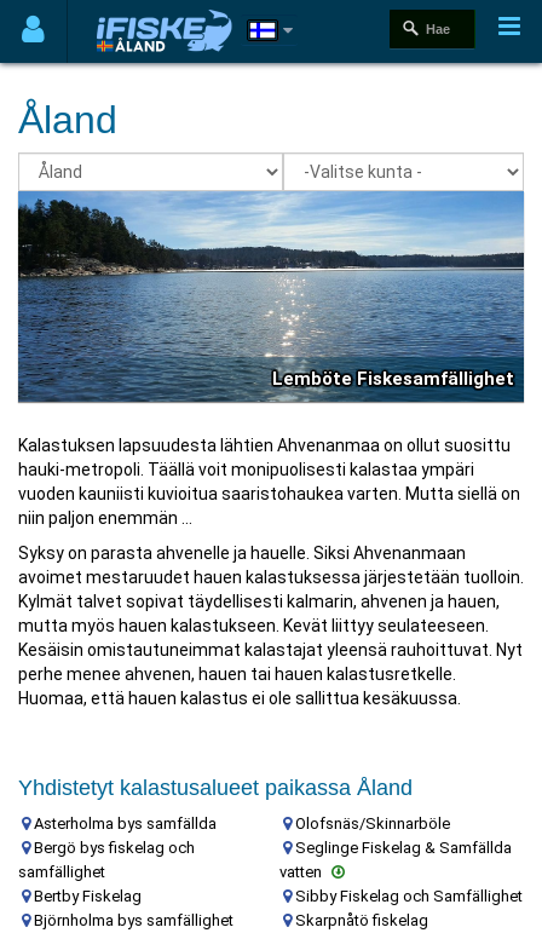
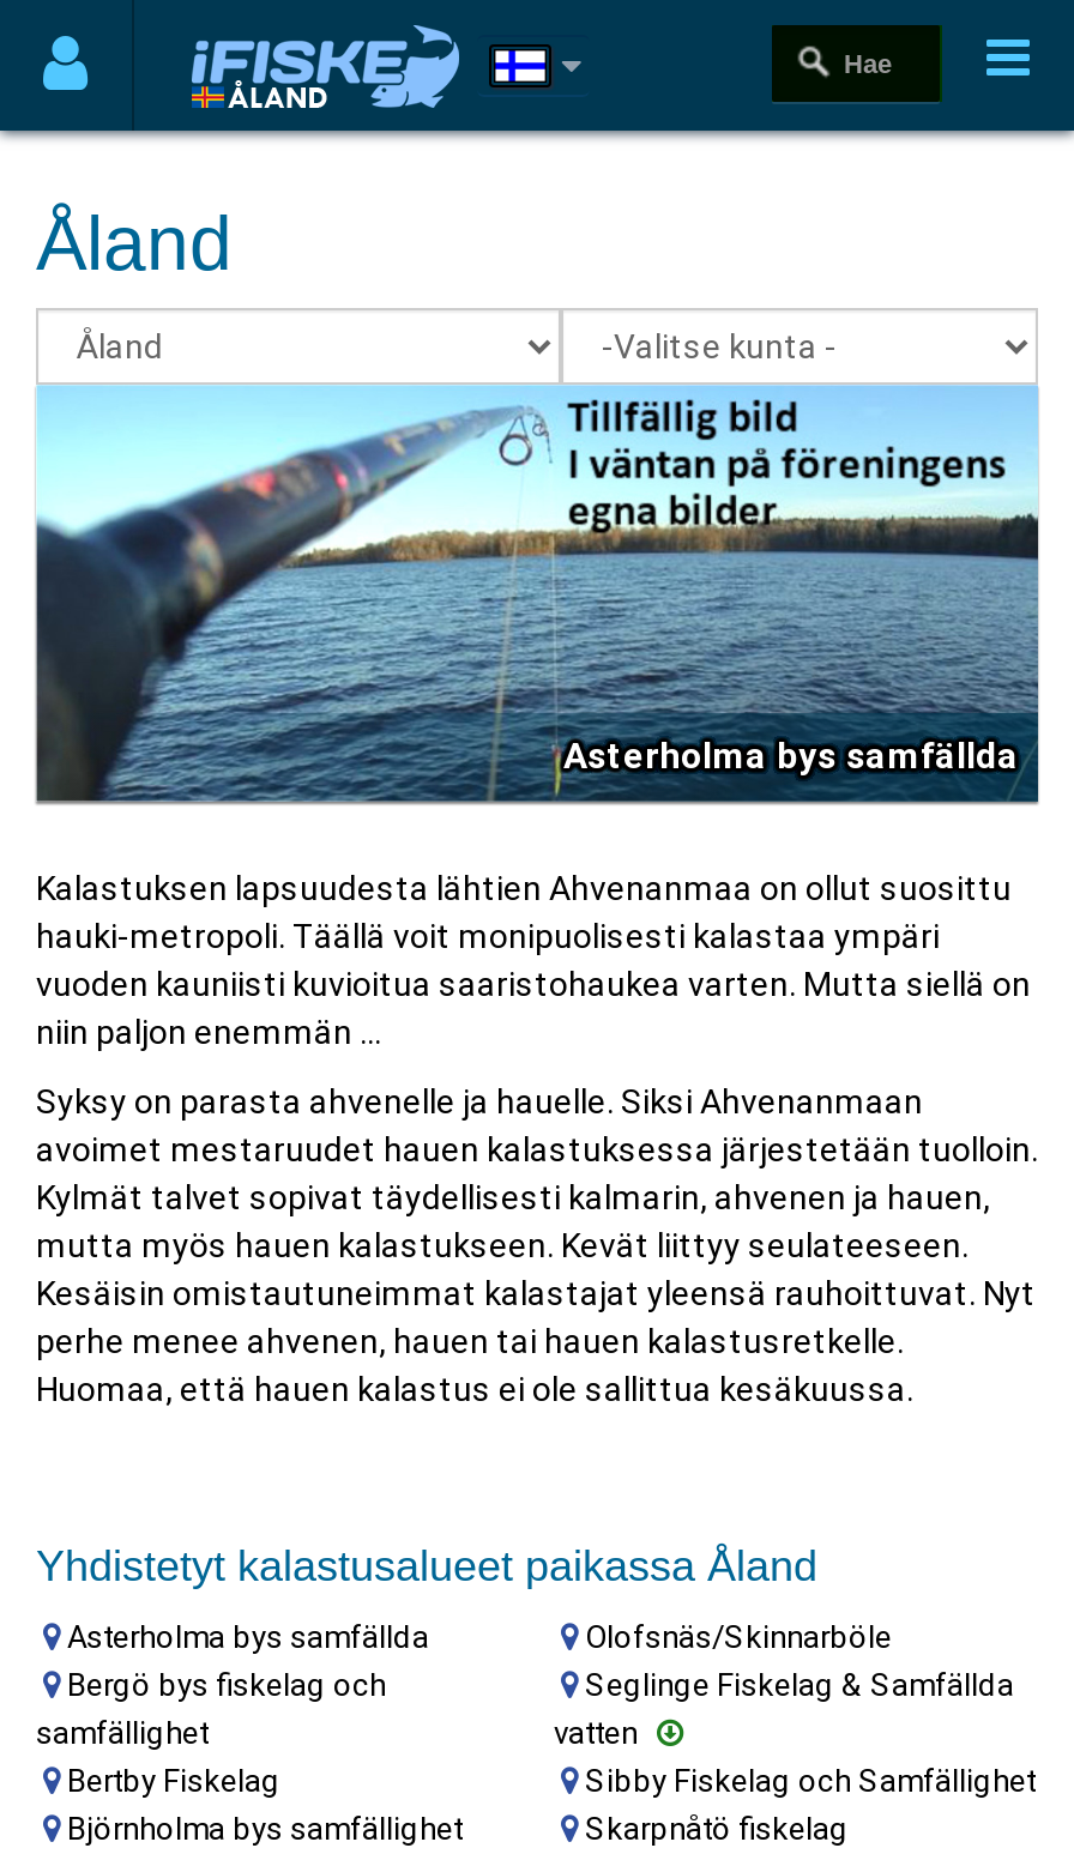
[17,191,525,402] [image] | Lemböte Fiskesamfällighet -> [34,387,1040,804] [image] | Asterholma bys samfällda

